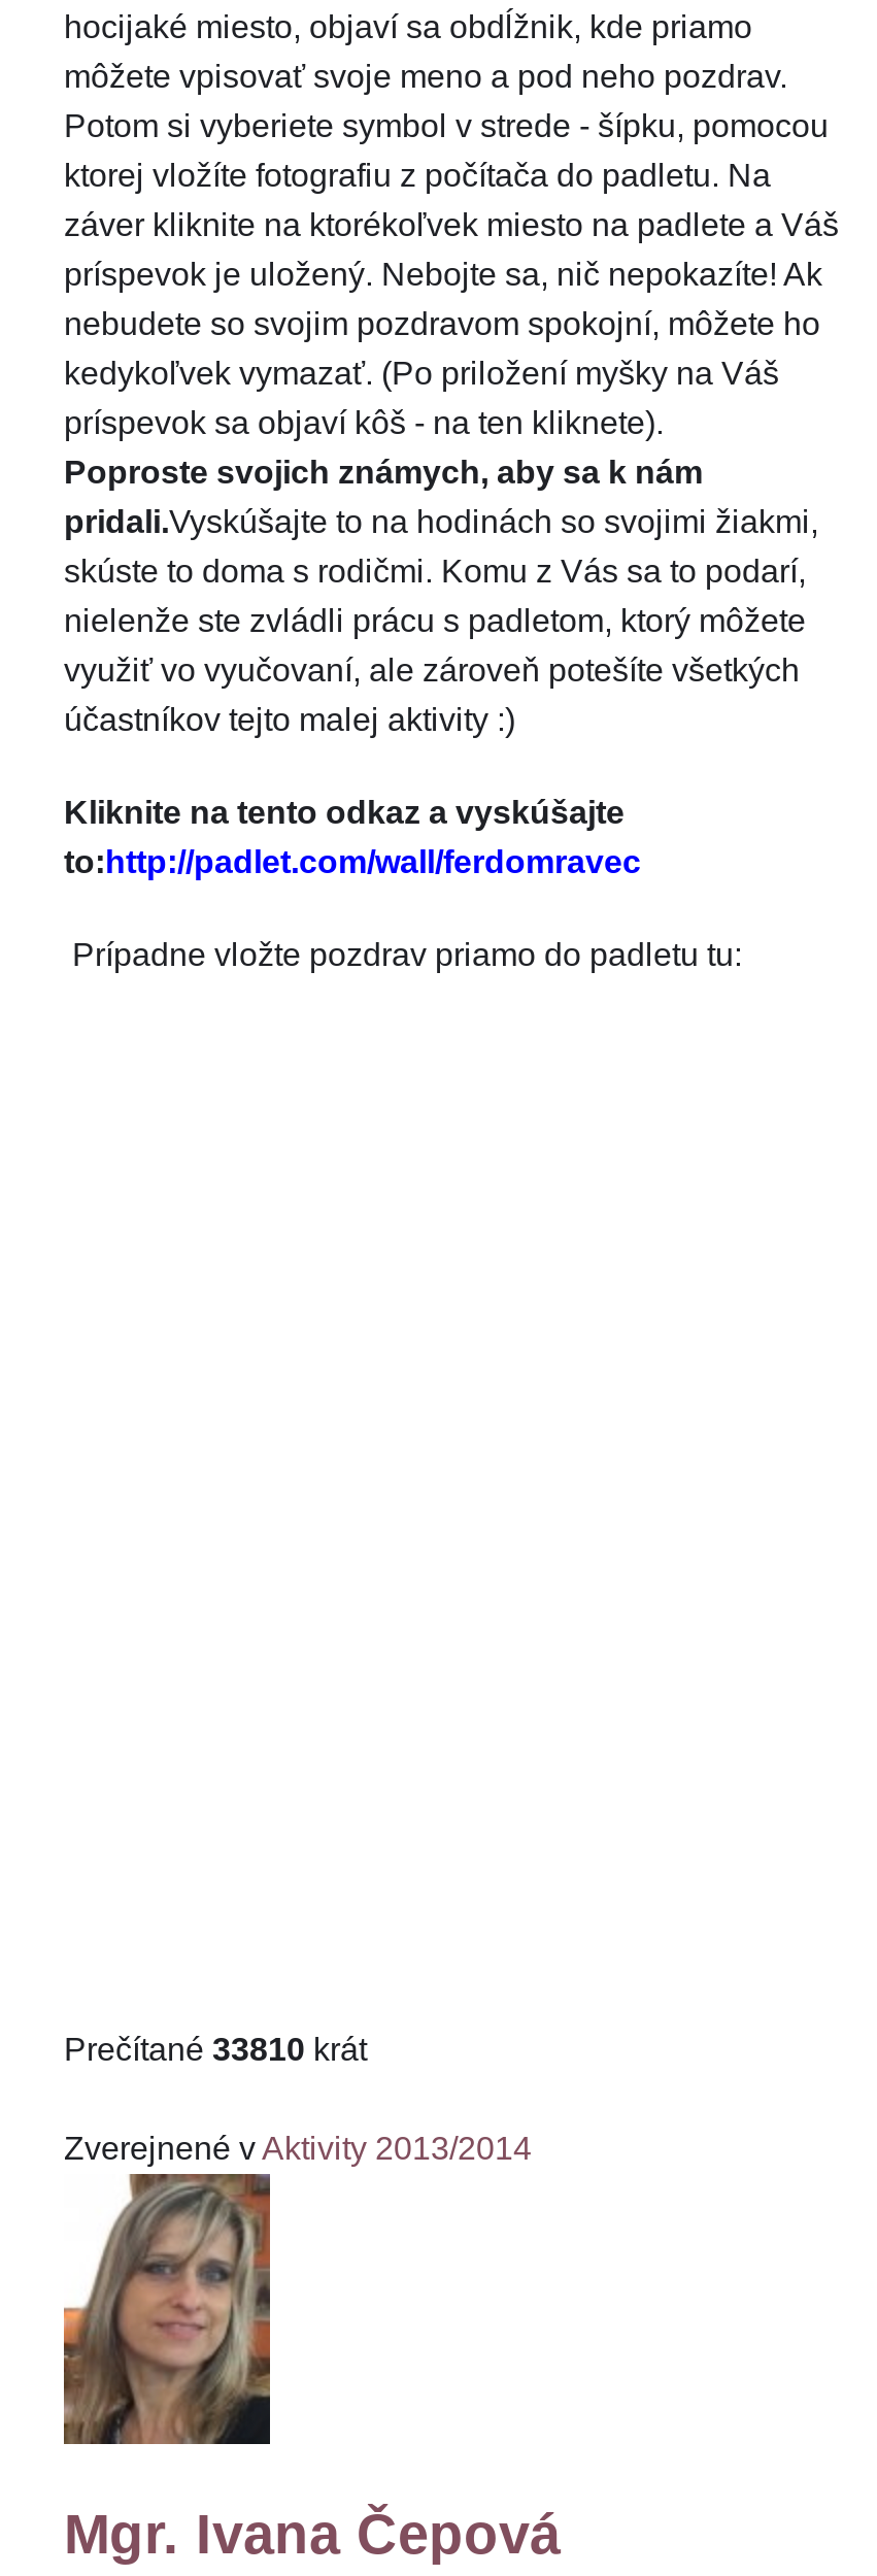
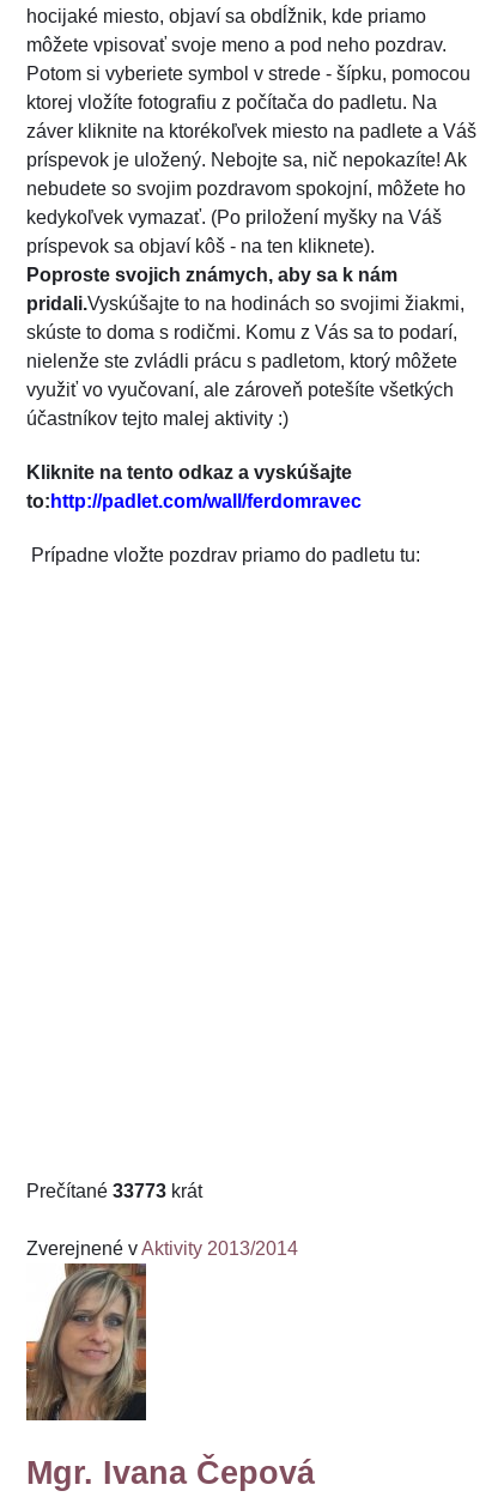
[64,2032,367,2067] Prečítané 33810 krát -> [26,1181,202,1202] Prečítané 33773 krát

